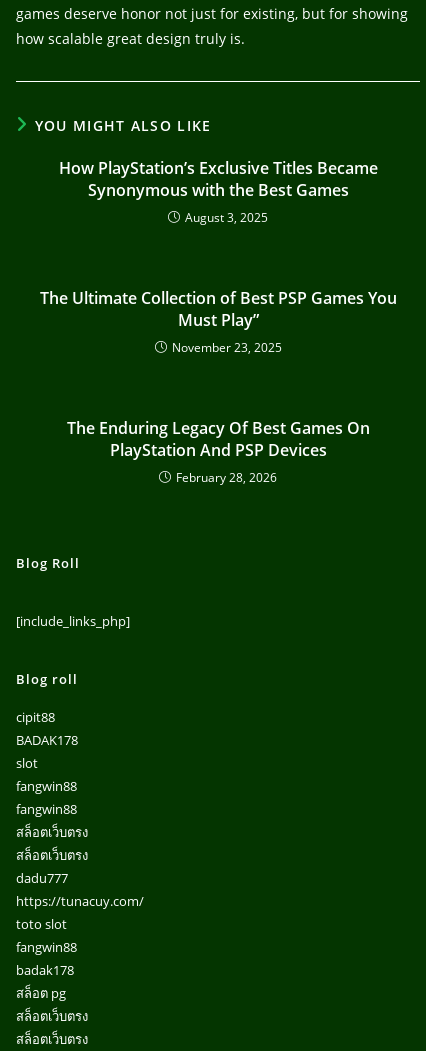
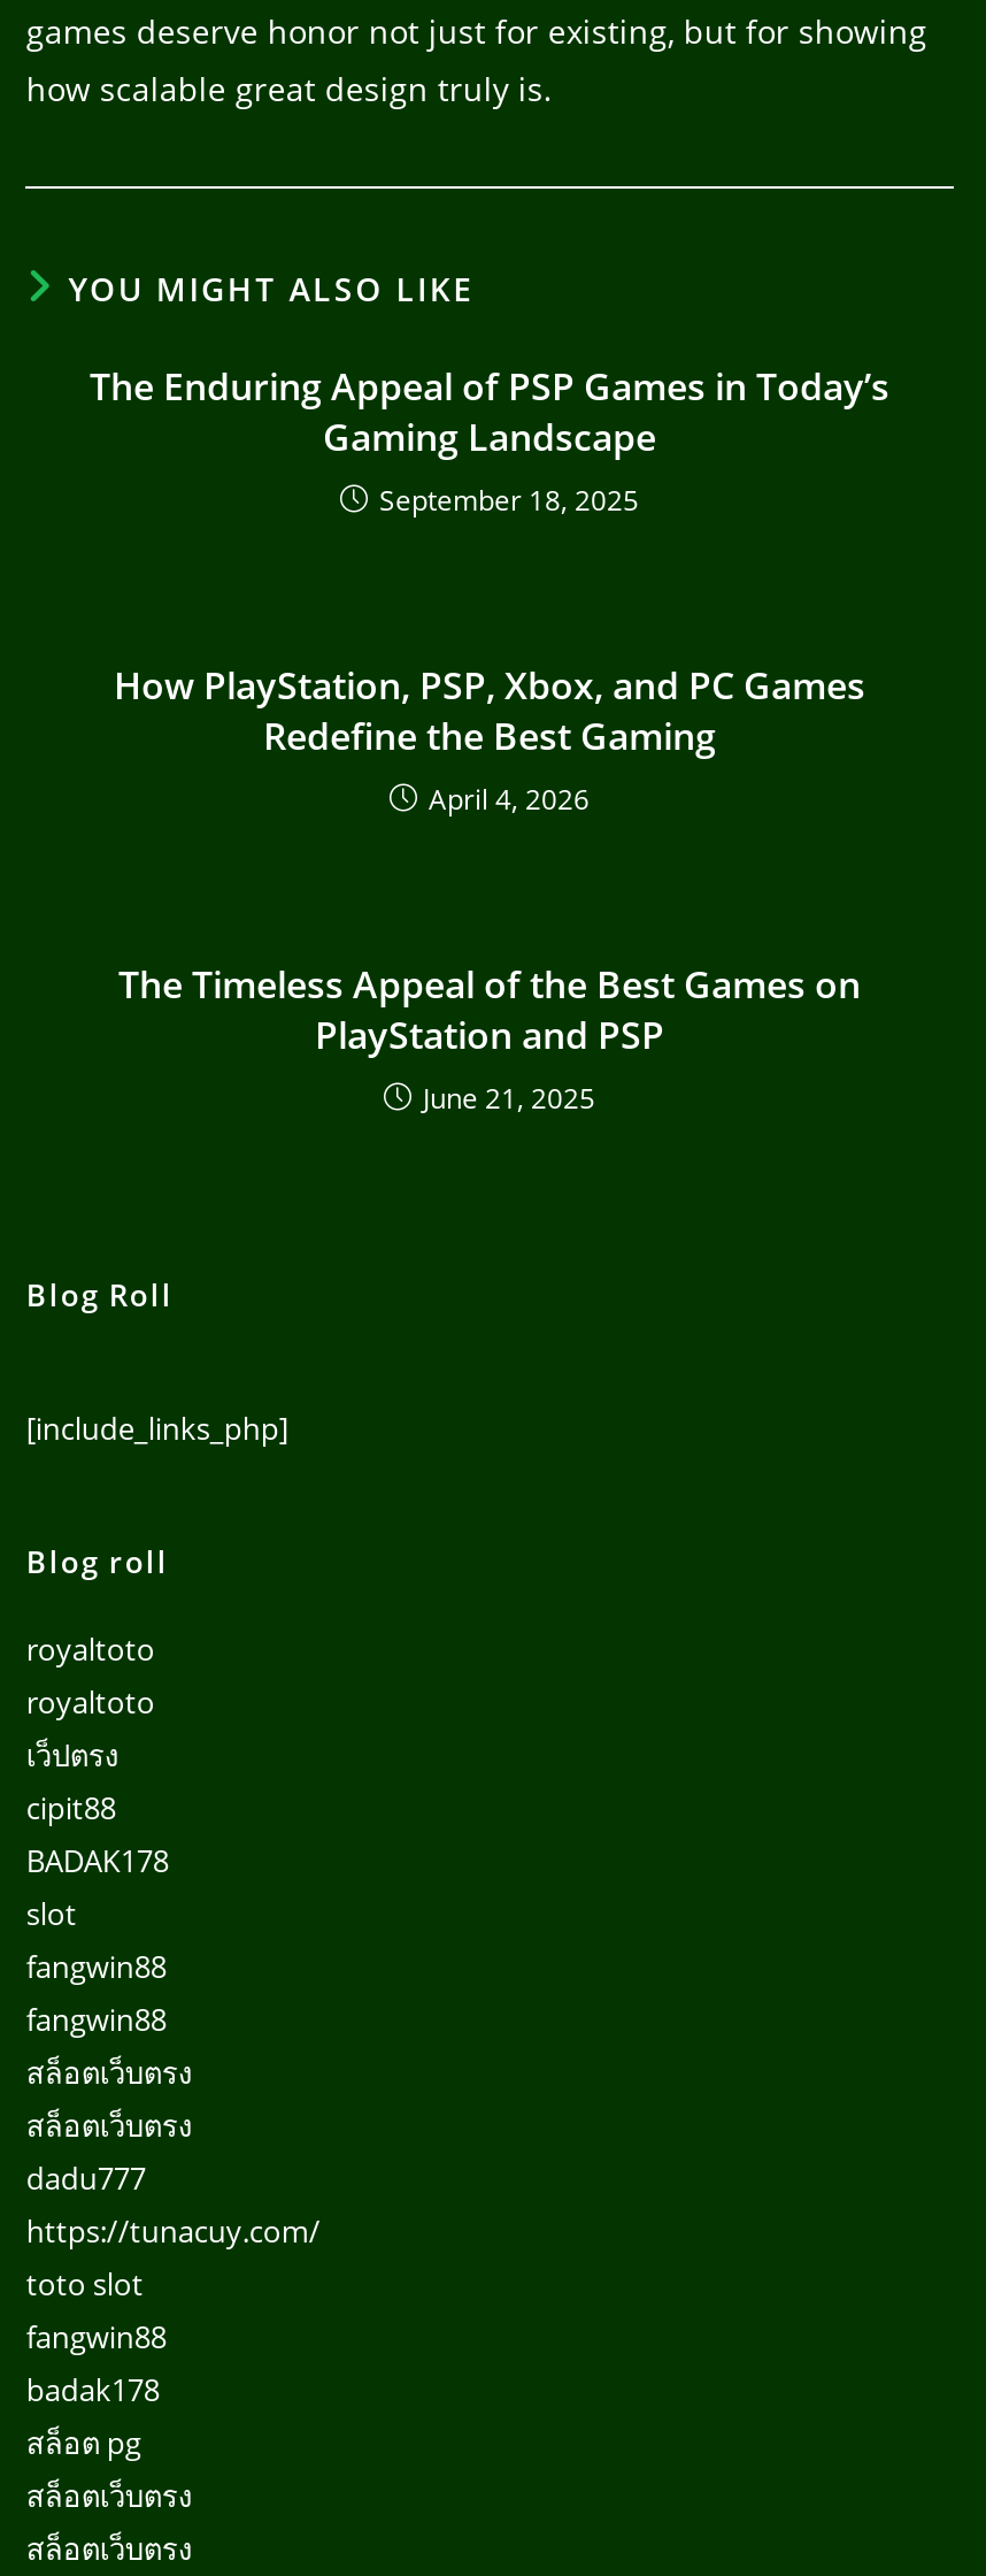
[58,157,377,226] How PlayStation’s Exclusive Titles Became | Synonymous with the Best Games | August 3, 2025 -> [90,361,889,520] The Enduring Appeal of PSP Games in Today’s | Gaming Landscape | September 18, 2025
[39,287,396,356] The Ultimate Collection of Best PSP Games You | Must Play” | November 23, 2025 -> [114,660,865,819] How PlayStation, PSP, Xbox, and PC Games | Redefine the Best Gaming | April 4, 2026
[66,417,369,486] The Enduring Legacy Of Best Games On | PlayStation And PSP Devices | February 28, 2026 -> [118,959,861,1118] The Timeless Appeal of the Best Games on | PlayStation and PSP | June 21, 2025
none -> [26,1629,155,1776] royaltoto | royaltoto | เว็ปตรง

